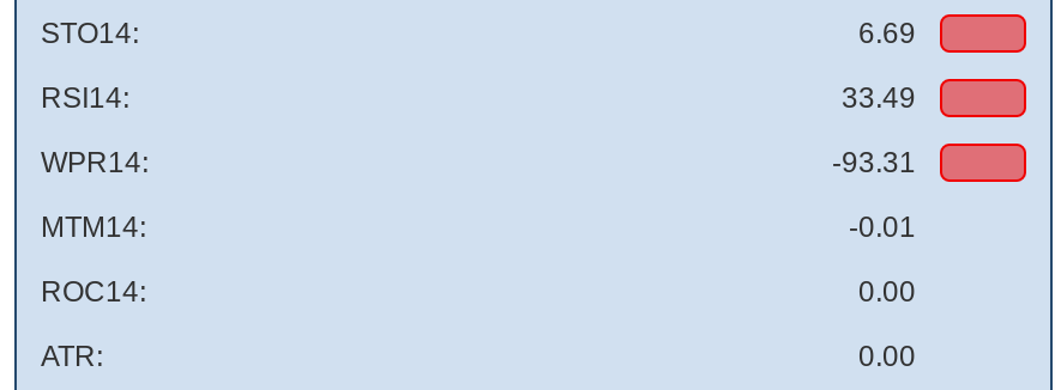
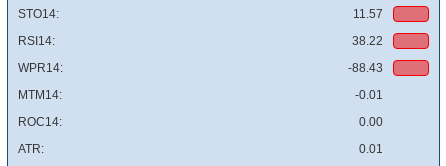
[858,17,916,51] 6.69 -> [353,7,383,21] 11.57
[842,82,916,115] 33.49 -> [352,34,383,48] 38.22
[832,146,916,180] -93.31 -> [348,61,383,75] -88.43
[858,340,916,374] 0.00 -> [359,142,383,156] 0.01

